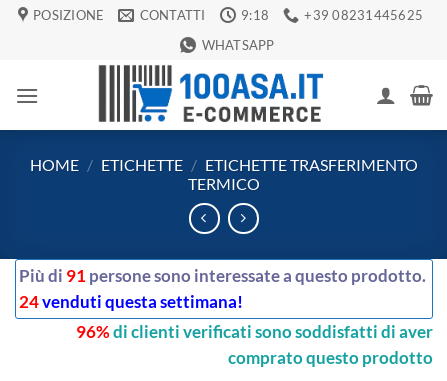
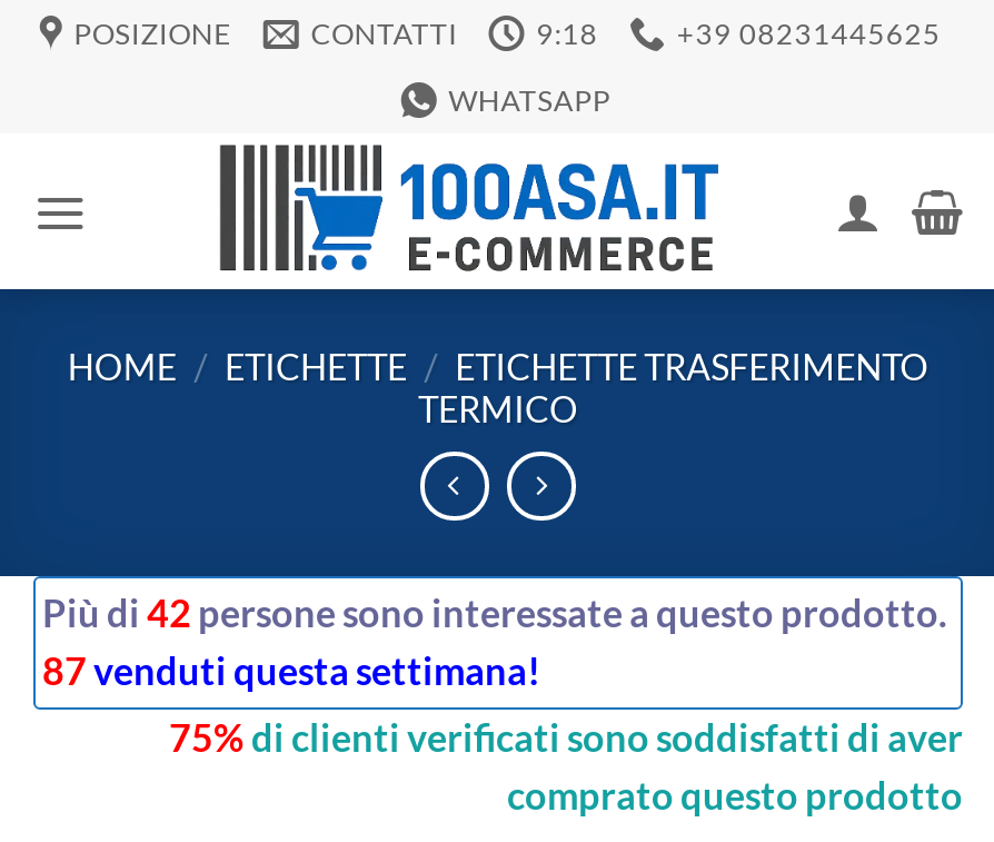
[19,265,426,286] Più di 91 persone sono interessate a questo prodotto. -> [42,590,947,636] Più di 42 persone sono interessate a questo prodotto.
[19,291,243,312] 24 venduti questa settimana! -> [42,647,540,694] 87 venduti questa settimana!
[76,321,433,342] 96% di clienti verificati sono soddisfatti di aver -> [169,714,963,761] 75% di clienti verificati sono soddisfatti di aver

